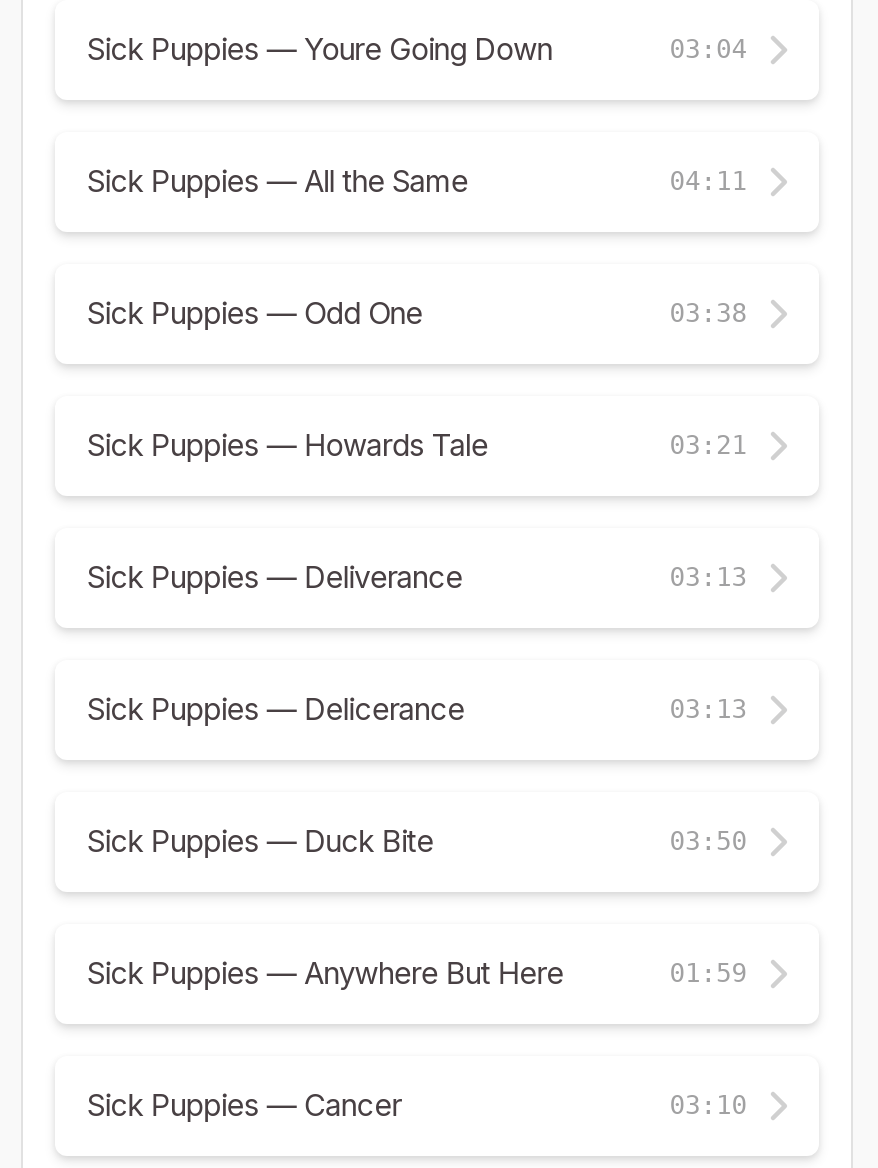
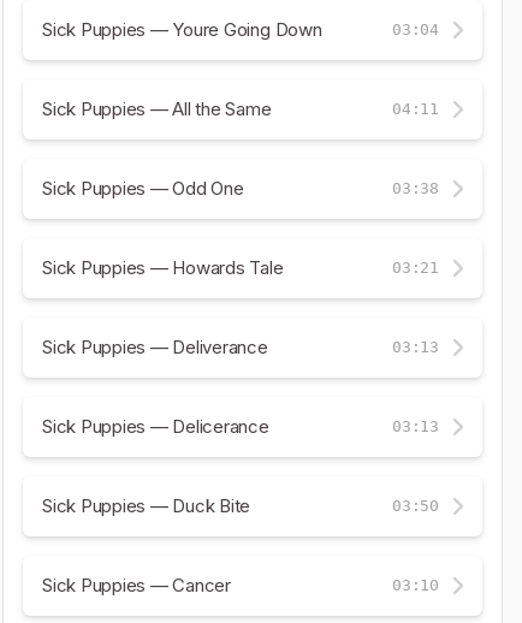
[87,955,747,993] Sick Puppies — Anywhere But Here | 01:59 -> none

